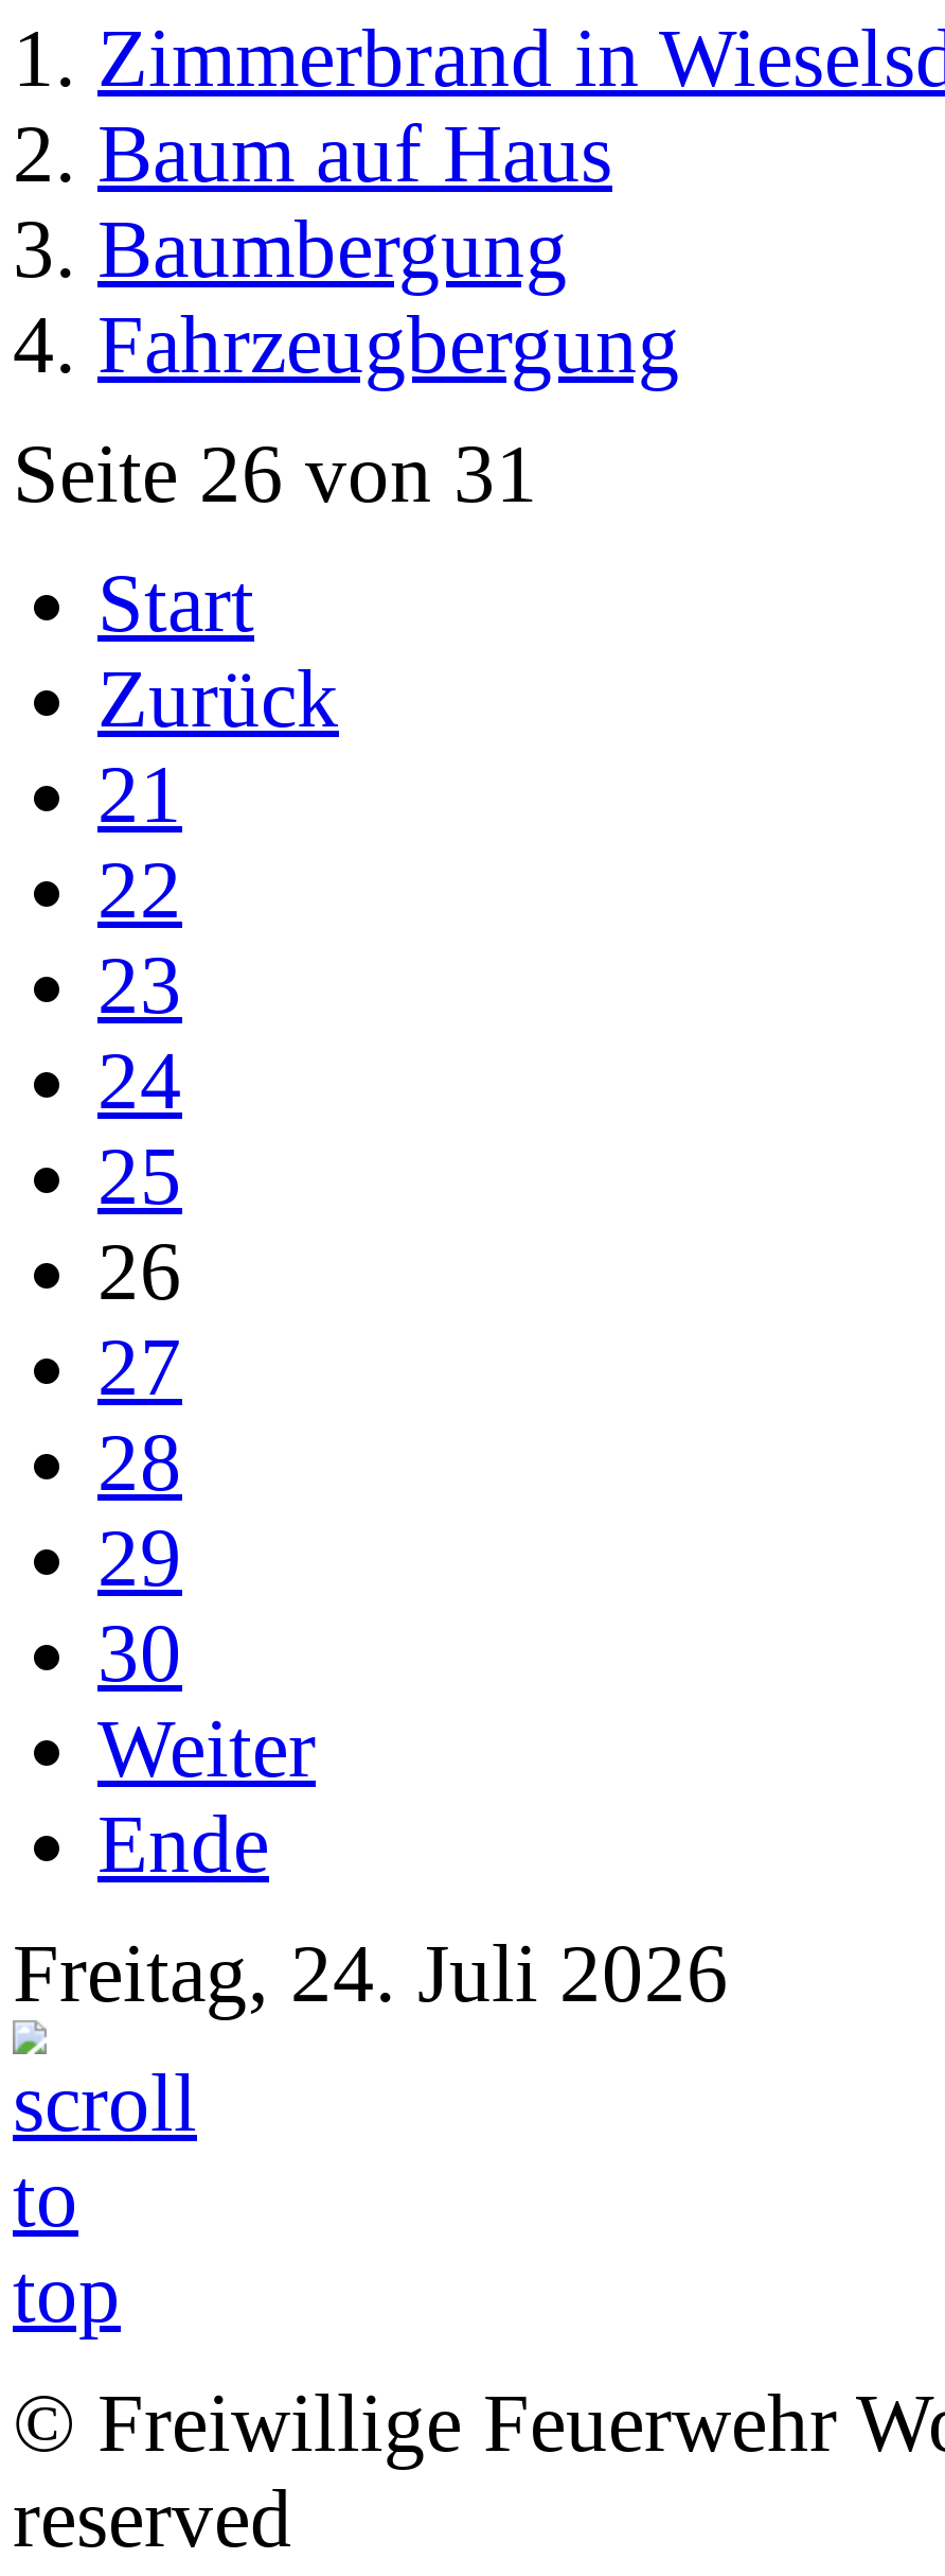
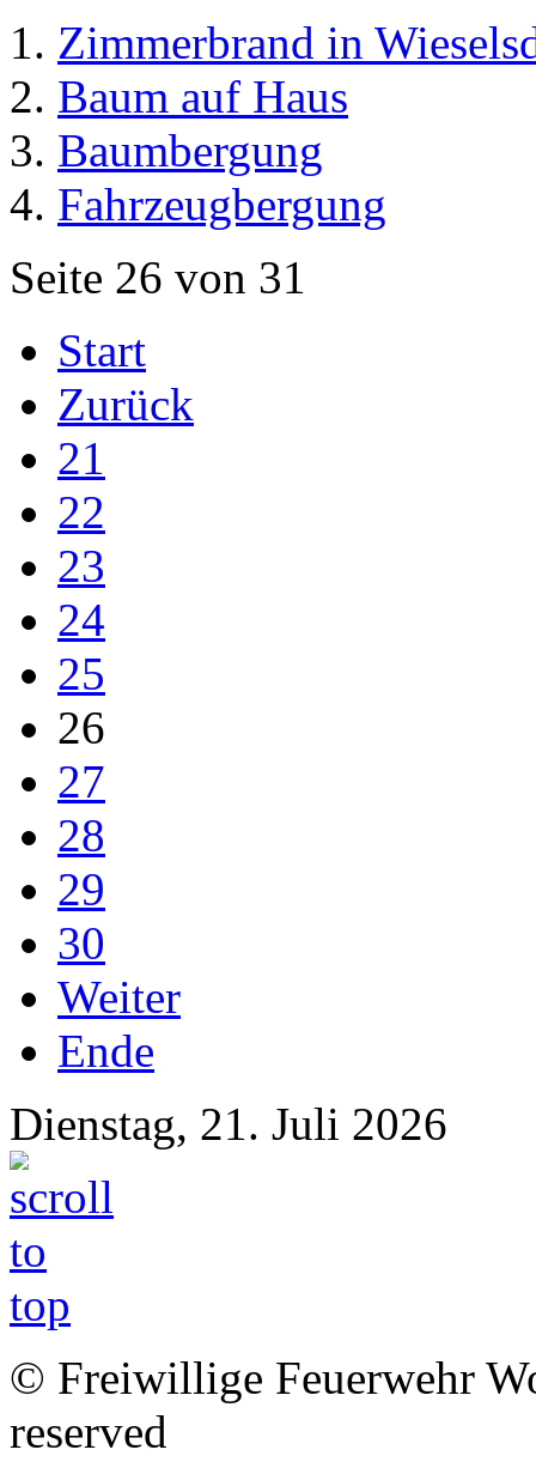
[13,1926,729,2017] Freitag, 24. Juli 2026 -> [10,1098,447,1149] Dienstag, 21. Juli 2026

